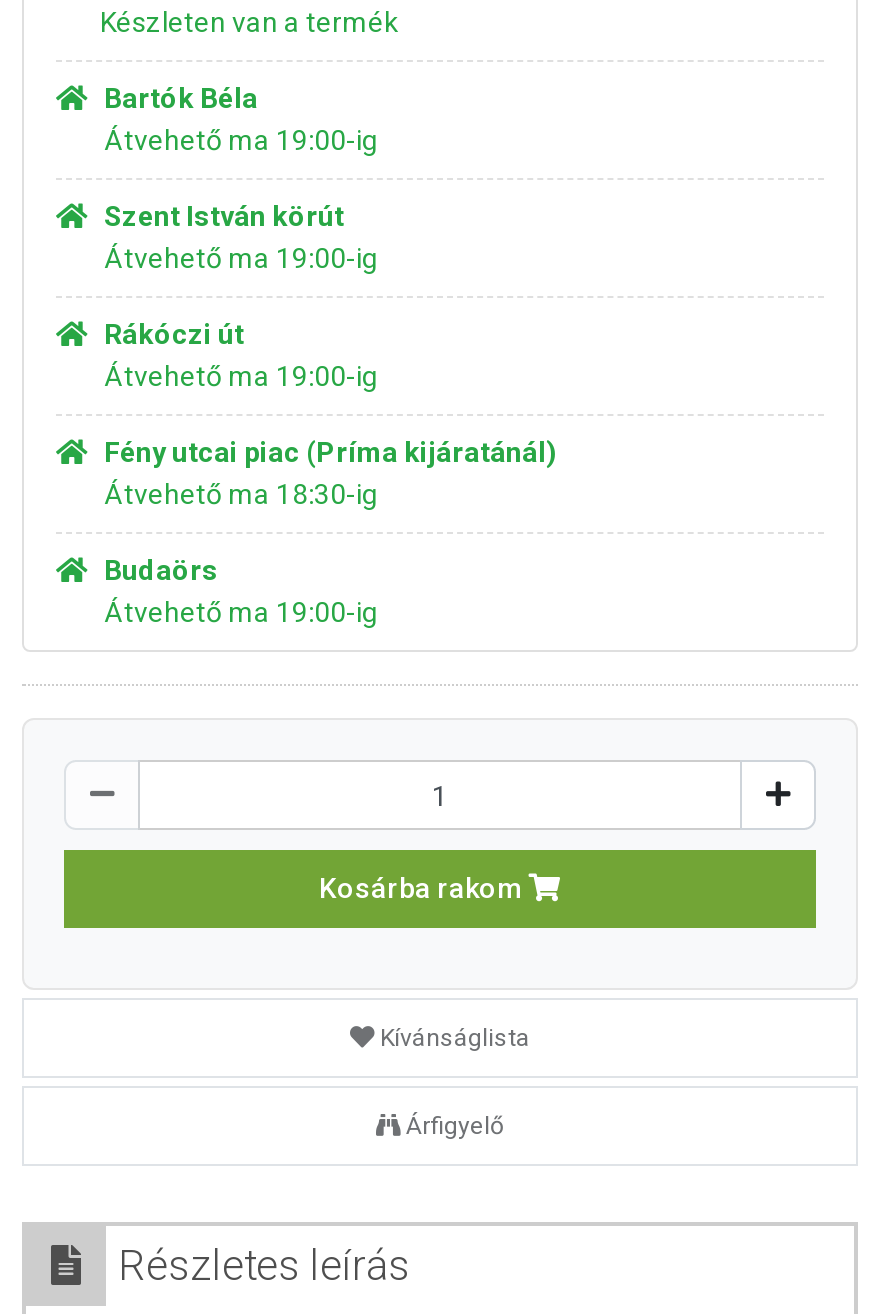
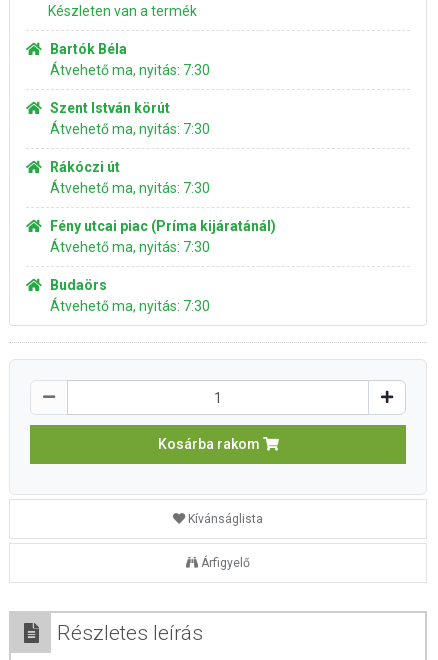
[104,124,378,156] Átvehető ma 19:00-ig -> [50,62,210,78] Átvehető ma, nyitás: 7:30
[104,242,378,274] Átvehető ma 19:00-ig -> [50,121,210,137] Átvehető ma, nyitás: 7:30
[104,360,378,392] Átvehető ma 19:00-ig -> [50,180,210,196] Átvehető ma, nyitás: 7:30
[104,478,378,510] Átvehető ma 18:30-ig -> [50,239,210,255] Átvehető ma, nyitás: 7:30
[104,596,378,628] Átvehető ma 19:00-ig -> [50,298,210,314] Átvehető ma, nyitás: 7:30

